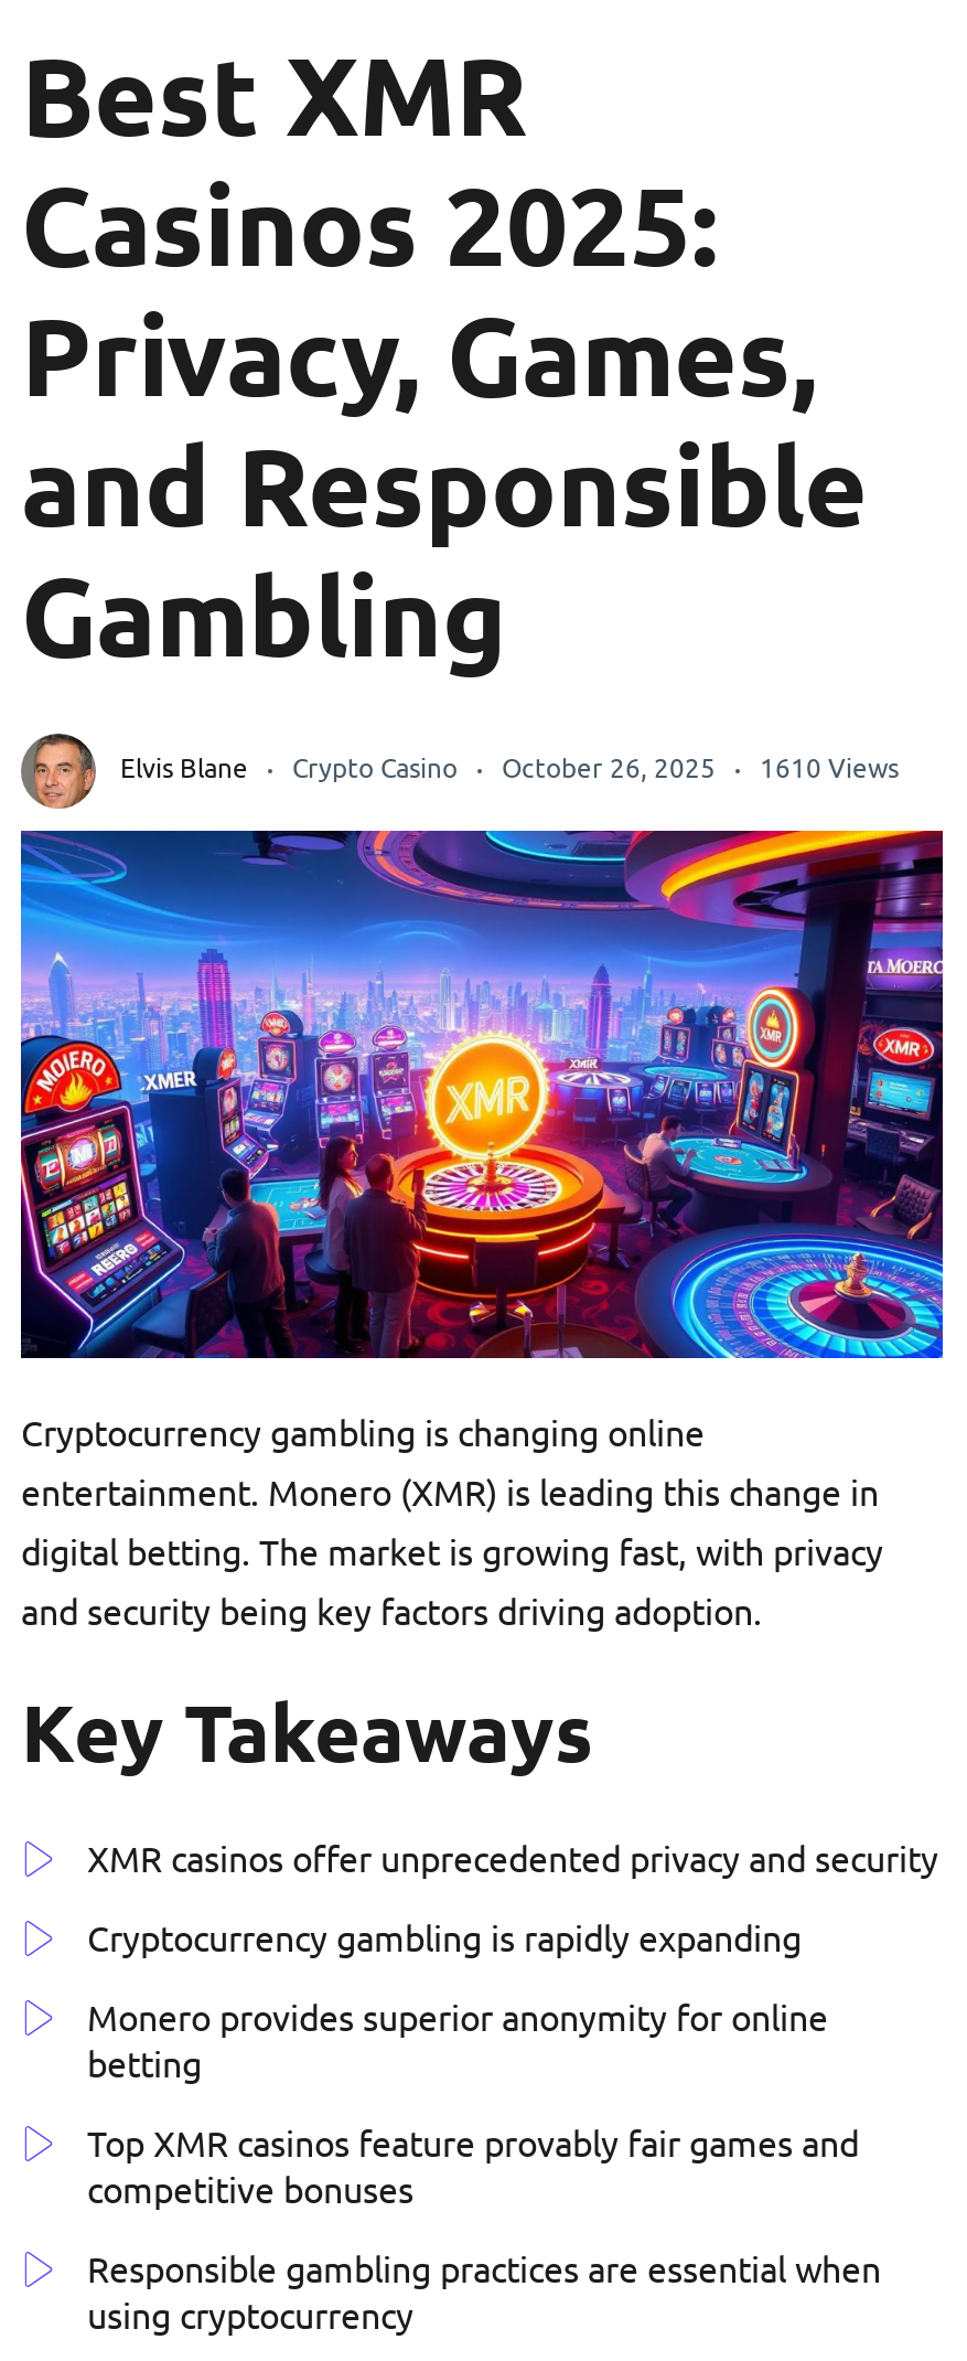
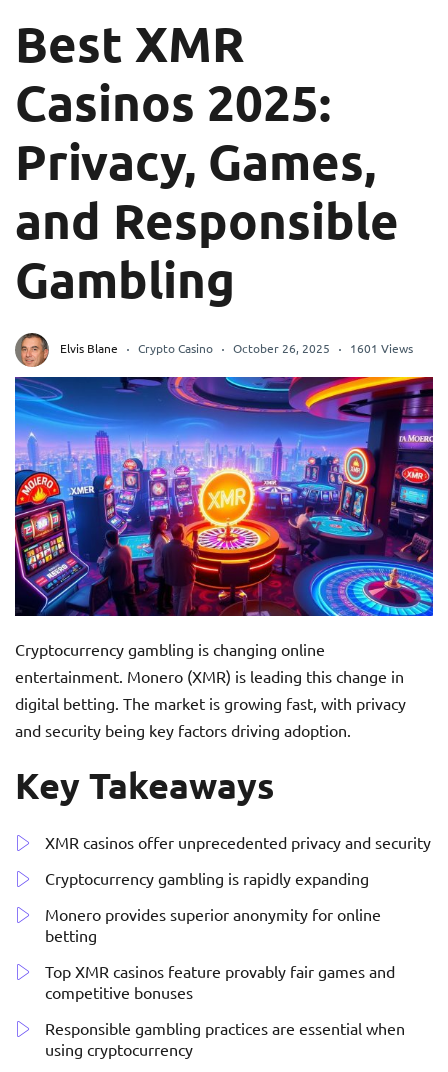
[120,749,899,785] Elvis Blane Crypto Casino October 26, 2025 1610 Views -> [60,340,413,356] Elvis Blane Crypto Casino October 26, 2025 1601 Views

